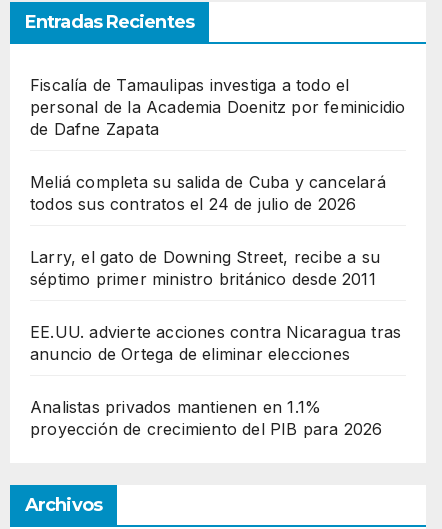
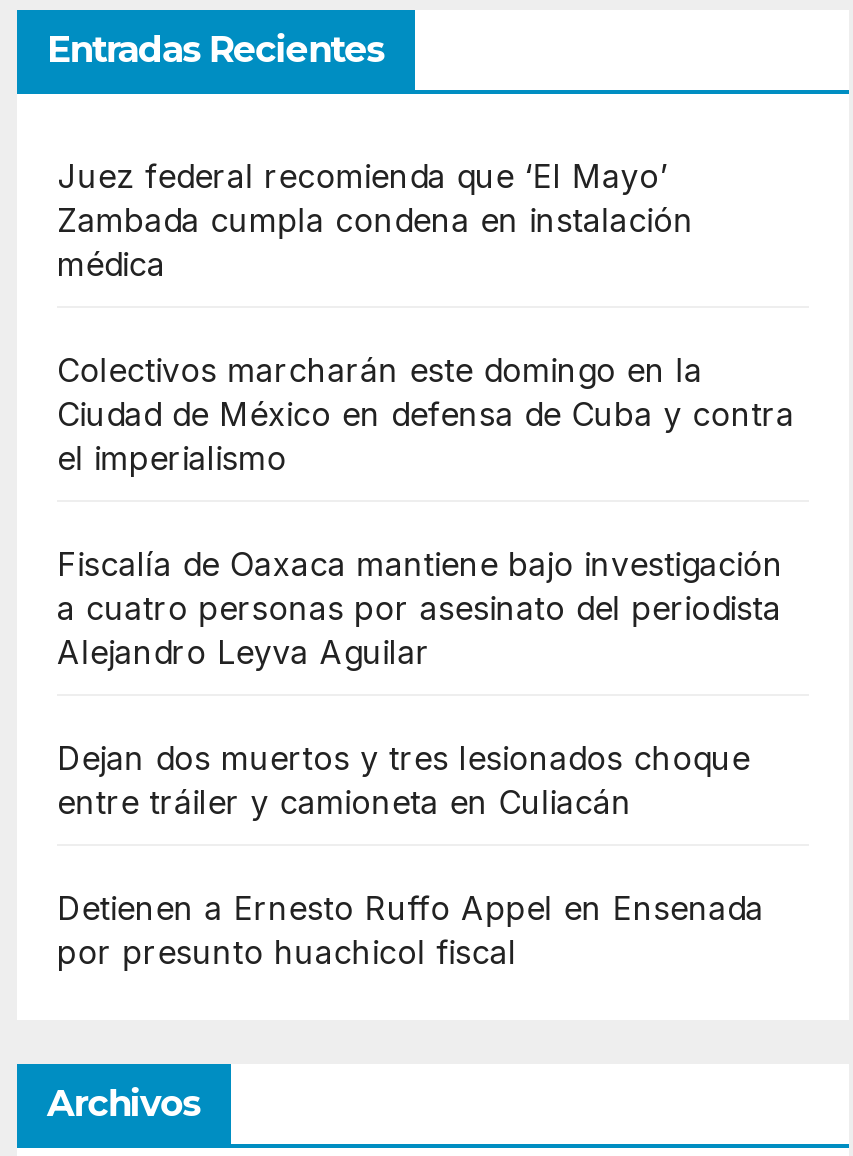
[30,75,405,139] Fiscalía de Tamaulipas investiga a todo el | personal de la Academia Doenitz por feminicidio | de Dafne Zapata -> [57,157,694,285] Juez federal recomienda que ‘El Mayo’ | Zambada cumpla condena en instalación | médica
[30,172,386,214] Meliá completa su salida de Cuba y cancelará | todos sus contratos el 24 de julio de 2026 -> [57,351,795,479] Colectivos marcharán este domingo en la | Ciudad de México en defensa de Cuba y contra | el imperialismo
[30,247,380,289] Larry, el gato de Downing Street, recibe a su | séptimo primer ministro británico desde 2011 -> [57,545,783,673] Fiscalía de Oaxaca mantiene bajo investigación | a cuatro personas por asesinato del periodista | Alejandro Leyva Aguilar
[30,322,401,364] EE.UU. advierte acciones contra Nicaragua tras | anuncio de Ortega de eliminar elecciones -> [57,739,750,823] Dejan dos muertos y tres lesionados choque | entre tráiler y camioneta en Culiacán
[30,397,383,439] Analistas privados mantienen en 1.1% | proyección de crecimiento del PIB para 2026 -> [57,889,764,973] Detienen a Ernesto Ruffo Appel en Ensenada | por presunto huachicol fiscal

